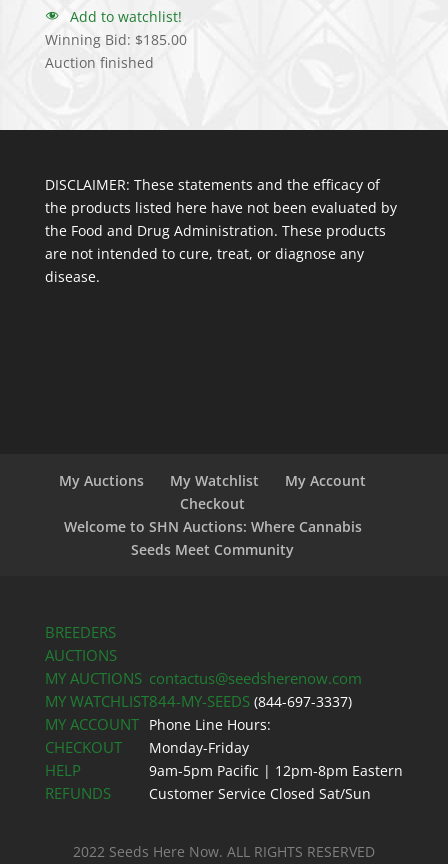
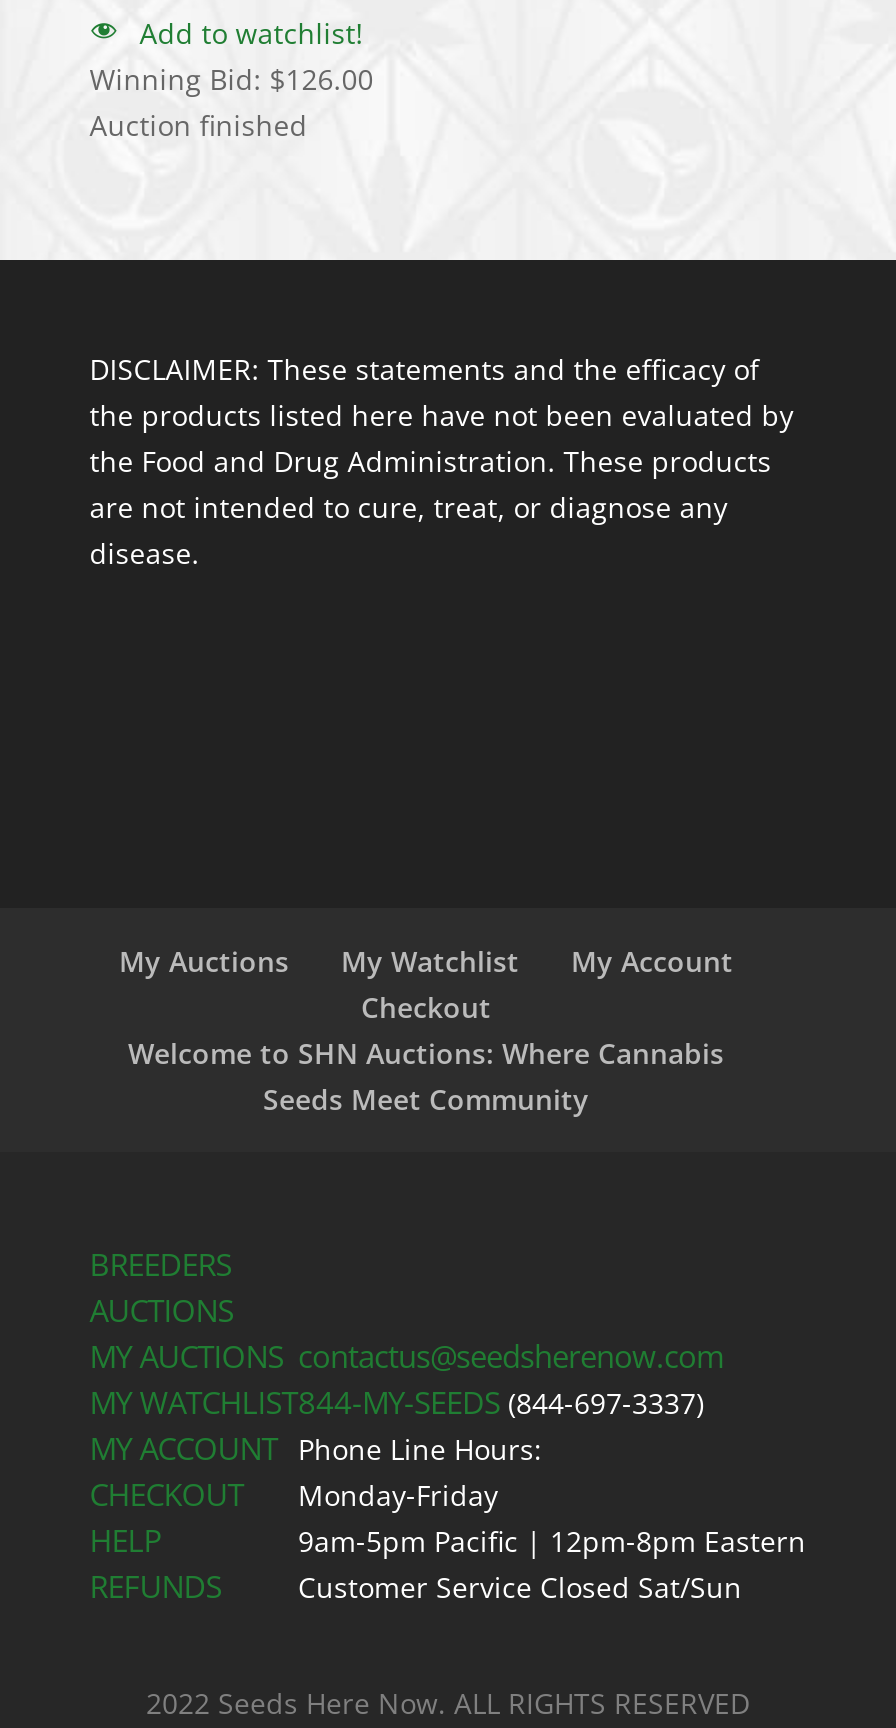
[45,30,187,49] Winning Bid: $185.00 -> [90,61,374,99] Winning Bid: $126.00

